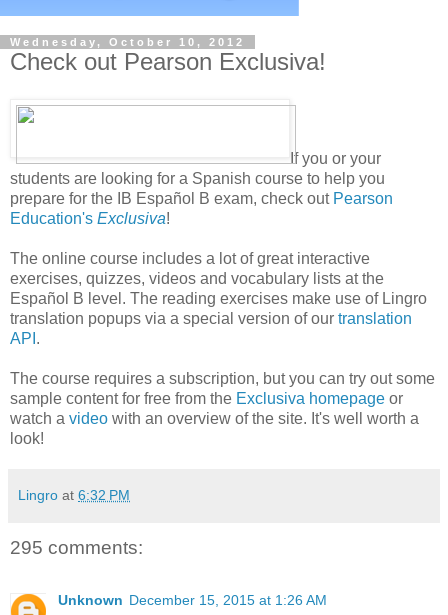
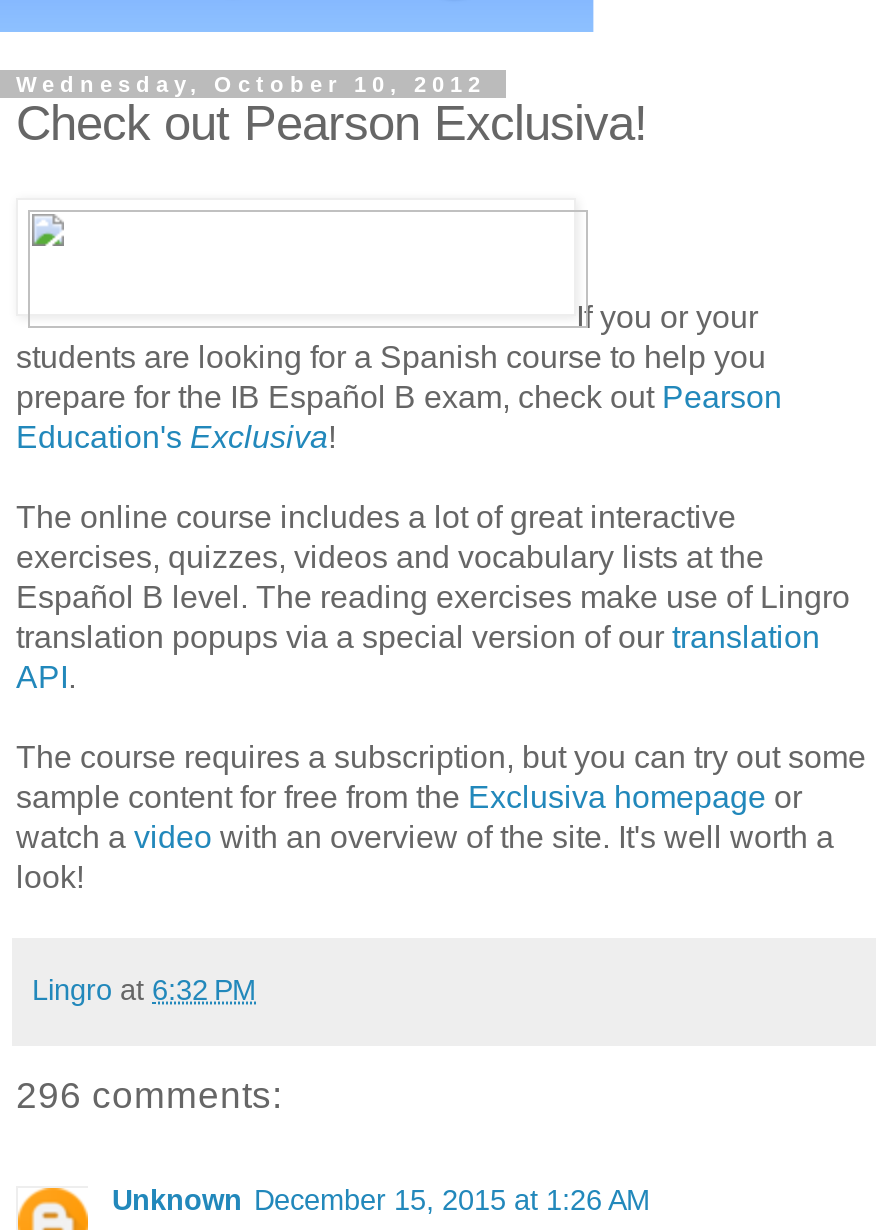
[10,537,143,558] 295 comments: -> [16,1075,282,1117] 296 comments:

